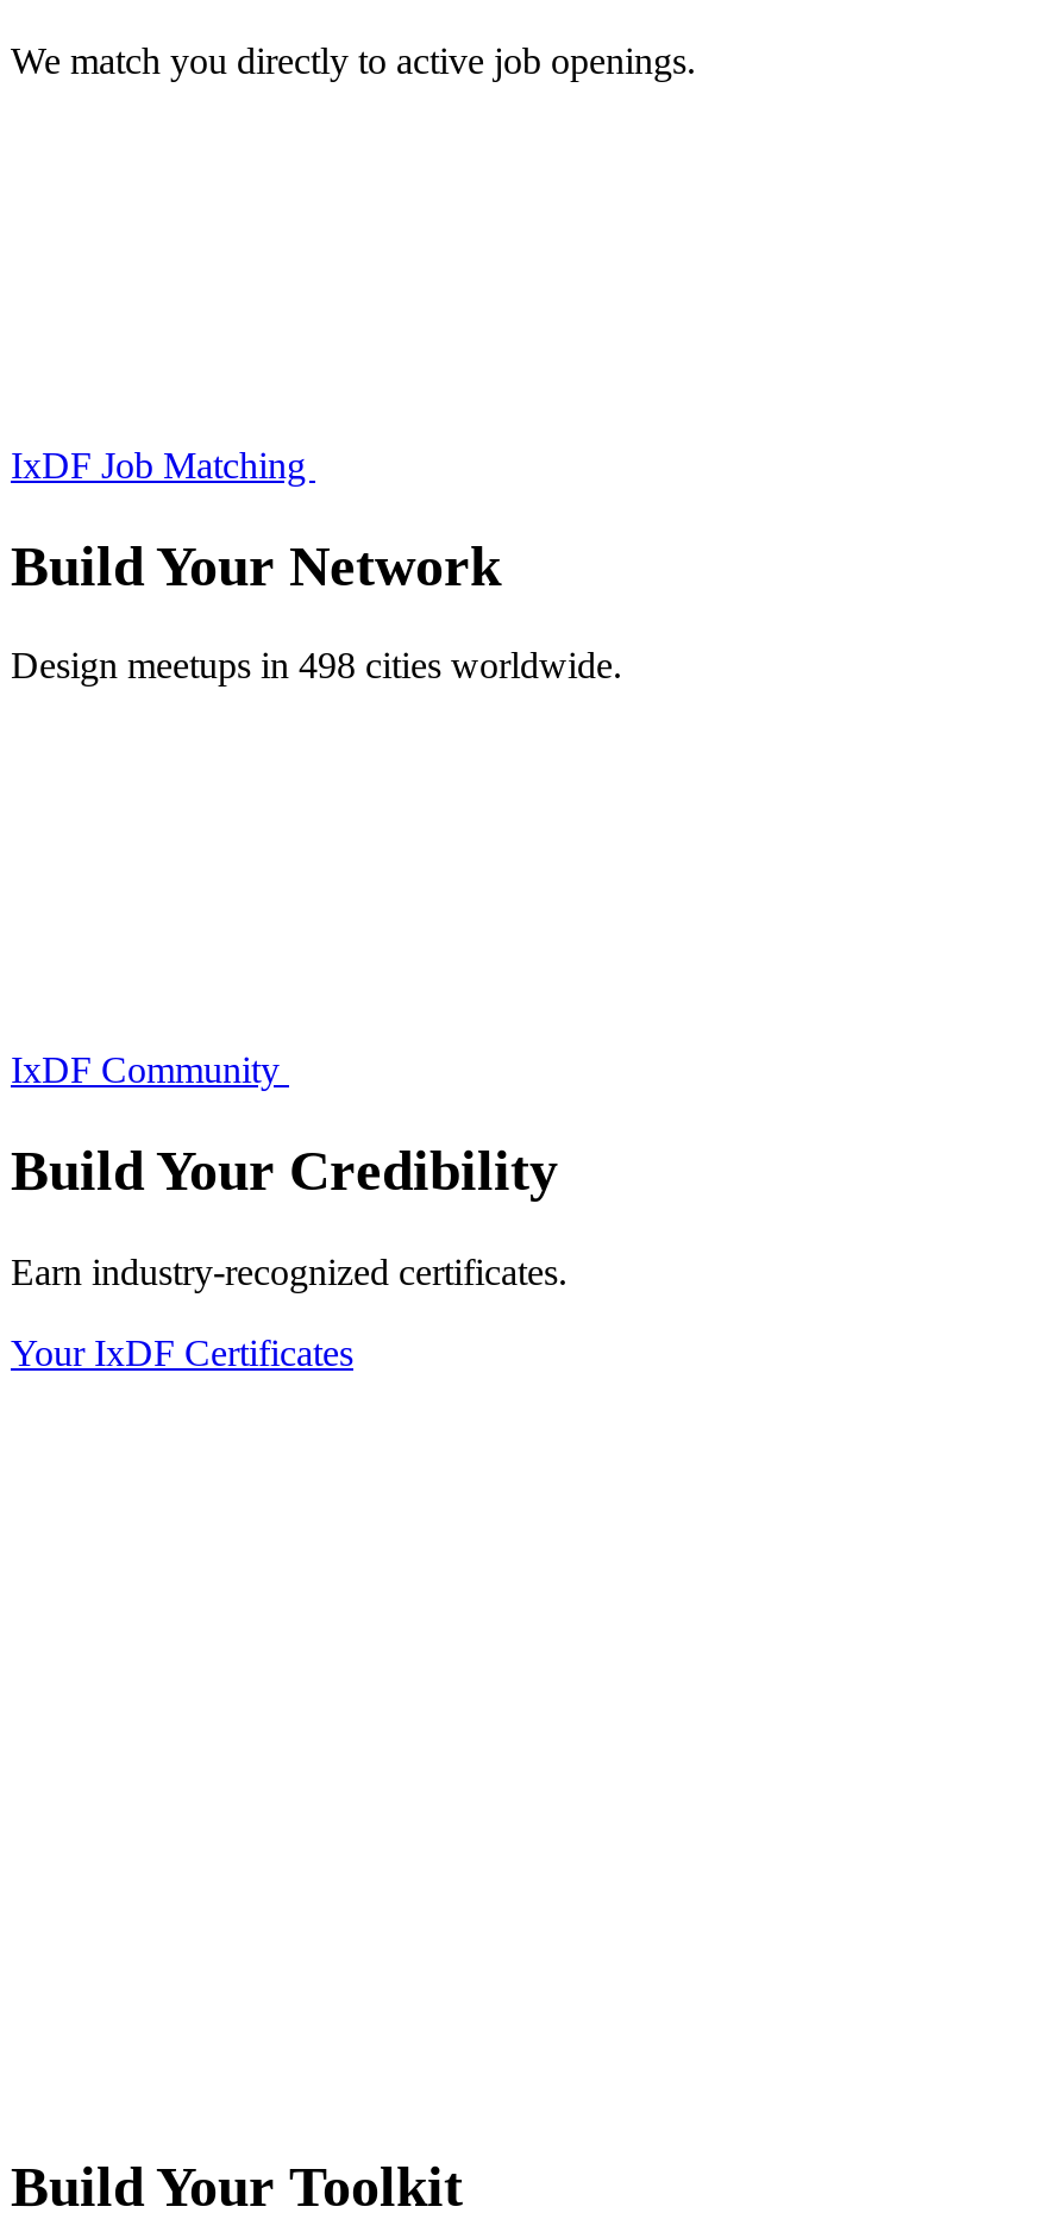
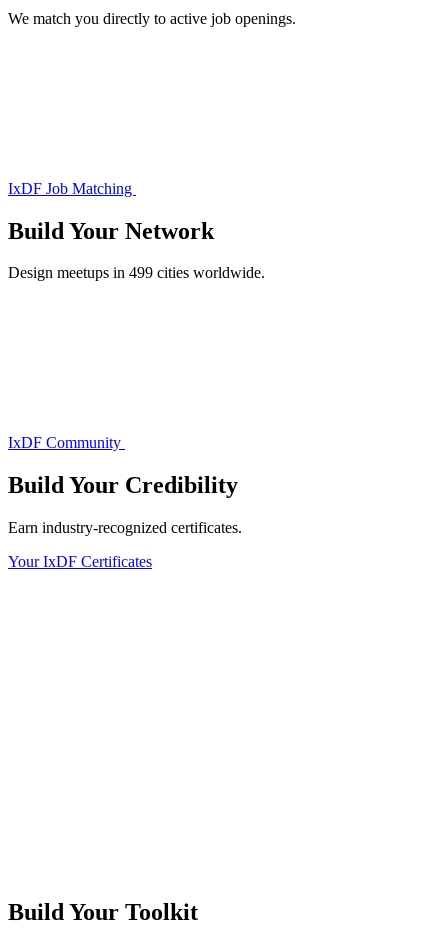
[11,646,622,686] Design meetups in 498 cities worldwide. -> [8,264,265,281] Design meetups in 499 cities worldwide.

